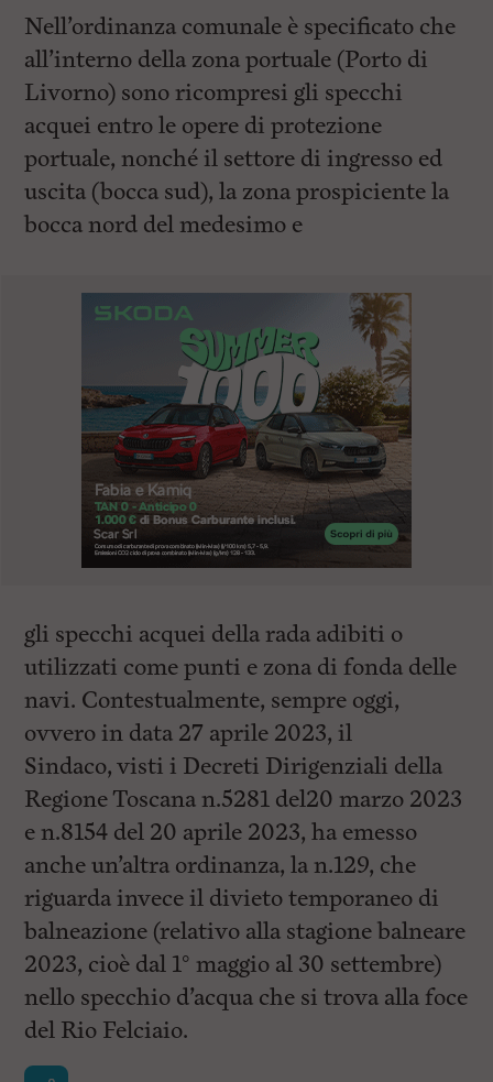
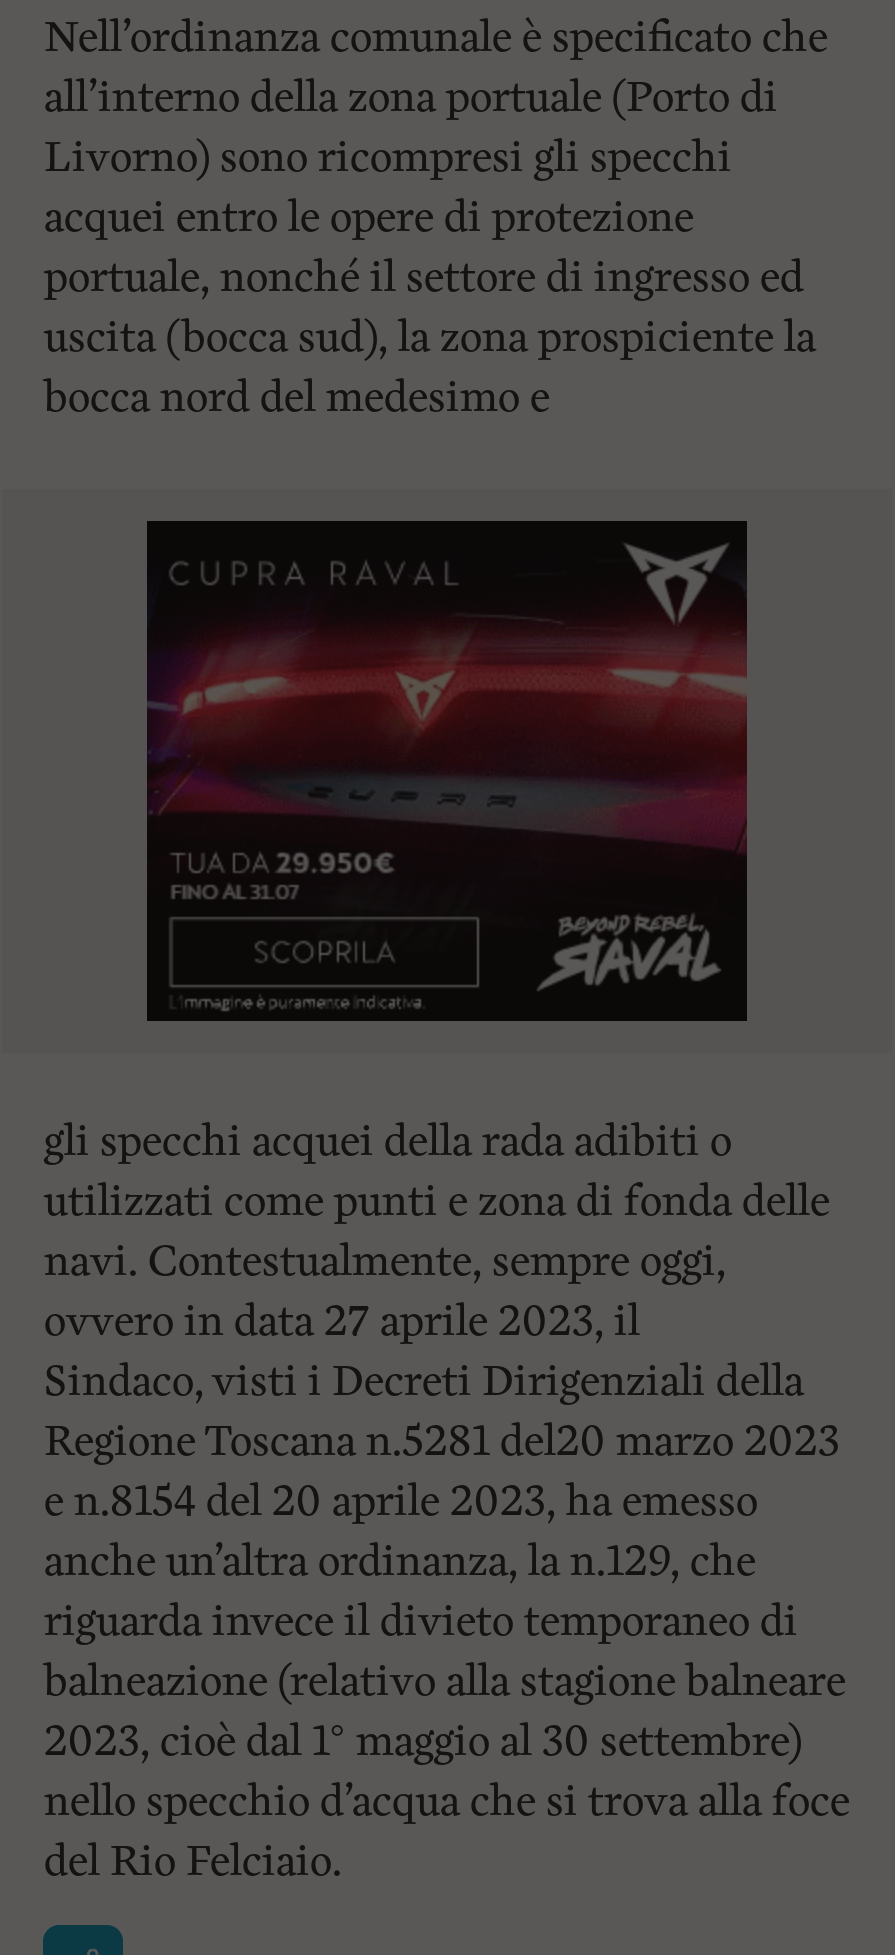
[80,292,413,568] [image] -> [145,519,749,1019] [image]

